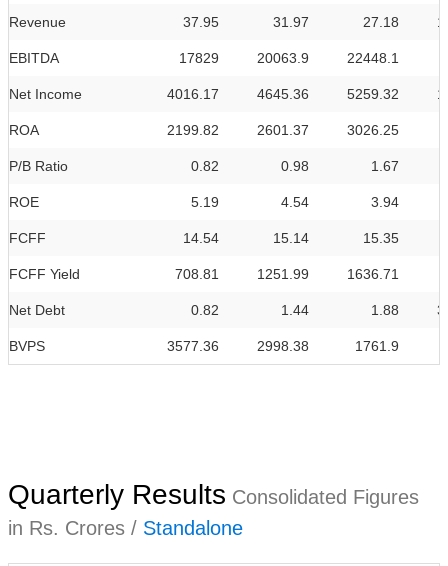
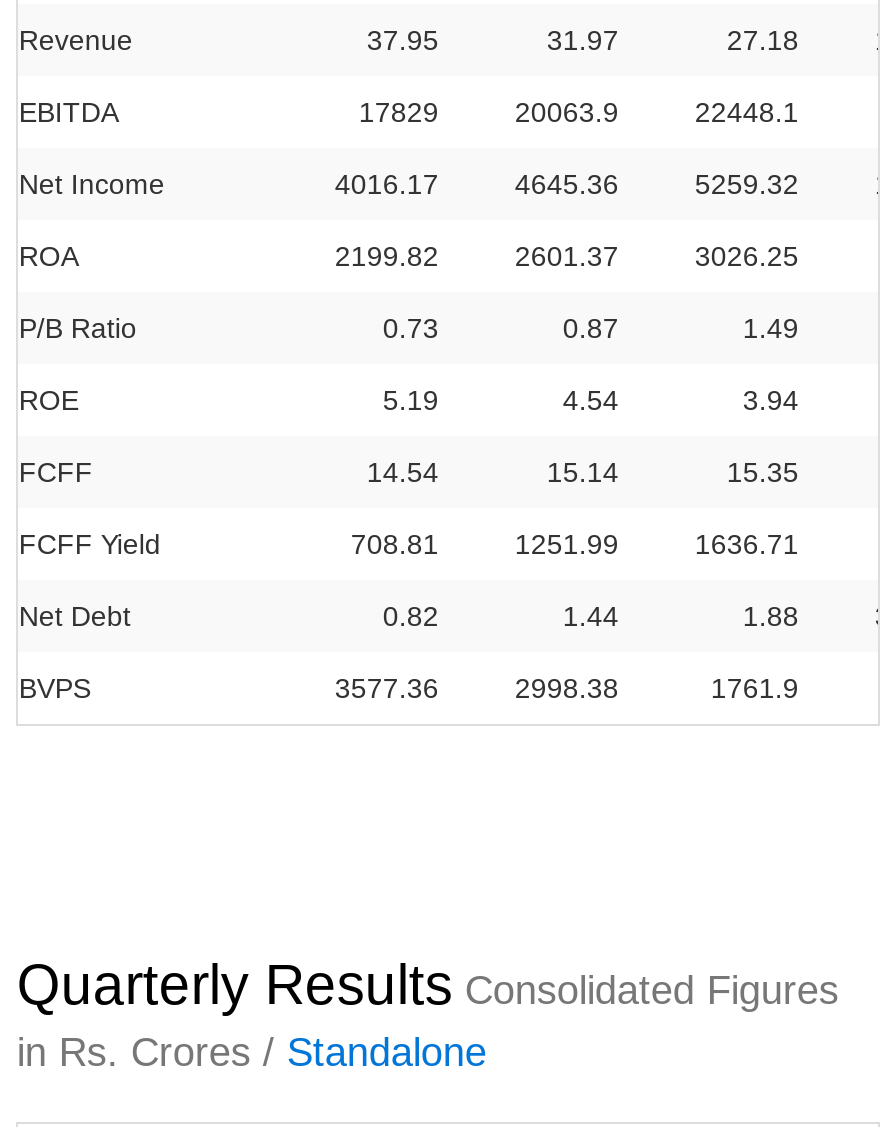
[191,158,219,174] 0.82 -> [383,312,439,344] 0.73
[281,158,309,174] 0.98 -> [563,312,619,344] 0.87
[371,158,399,174] 1.67 -> [743,312,799,344] 1.49

